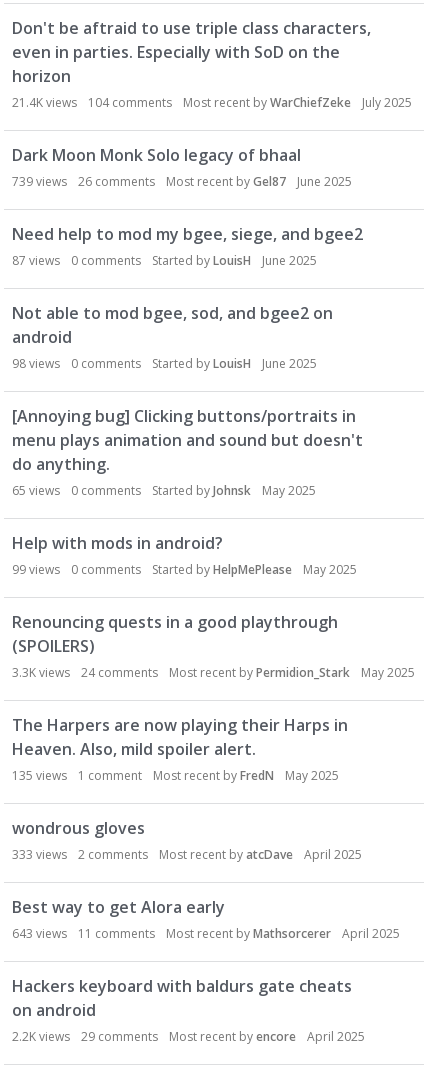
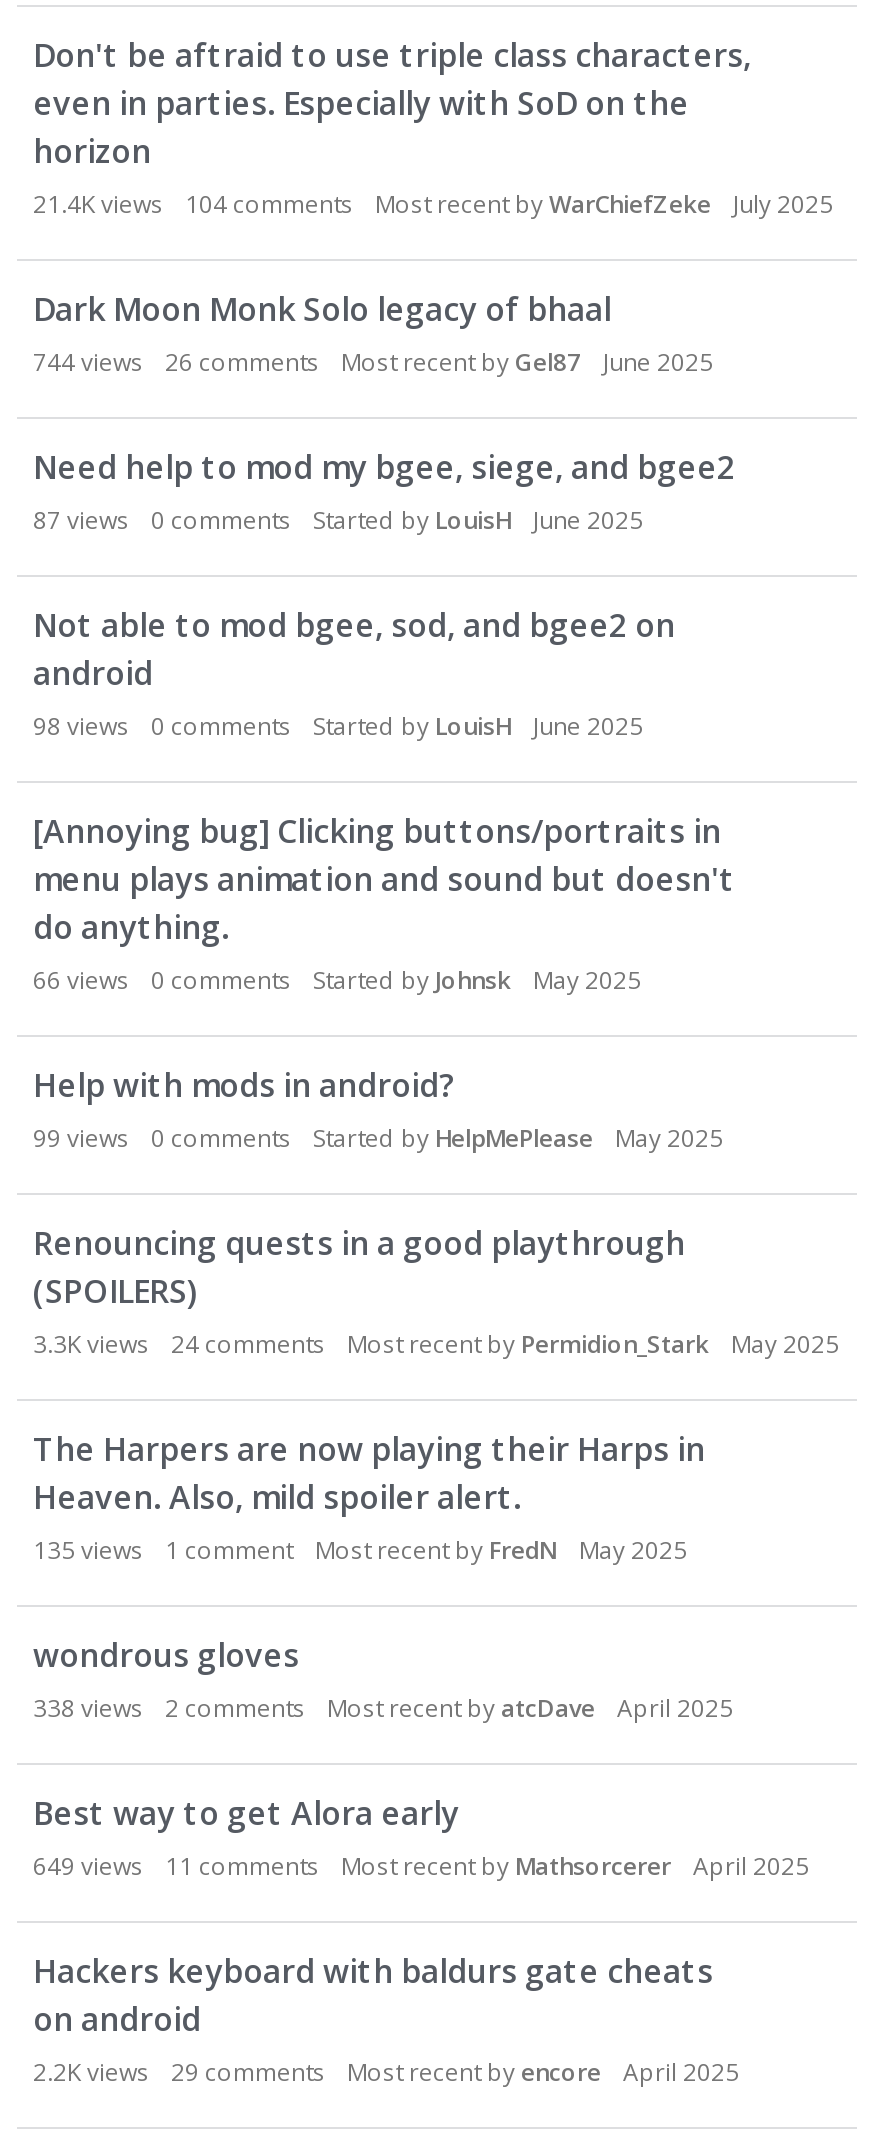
[12,172,352,189] 739 views 26 comments Most recent by Gel87 June 2025 -> [33,344,713,378] 744 views 26 comments Most recent by Gel87 June 2025
[12,481,316,498] 65 views 0 comments Started by Johnsk May 2025 -> [33,962,641,996] 66 views 0 comments Started by Johnsk May 2025
[12,845,362,862] 333 views 2 comments Most recent by atcDave April 2025 -> [33,1690,733,1724] 338 views 2 comments Most recent by atcDave April 2025
[12,924,400,941] 643 views 11 comments Most recent by Mathsorcerer April 2025 -> [33,1848,809,1882] 649 views 11 comments Most recent by Mathsorcerer April 2025

